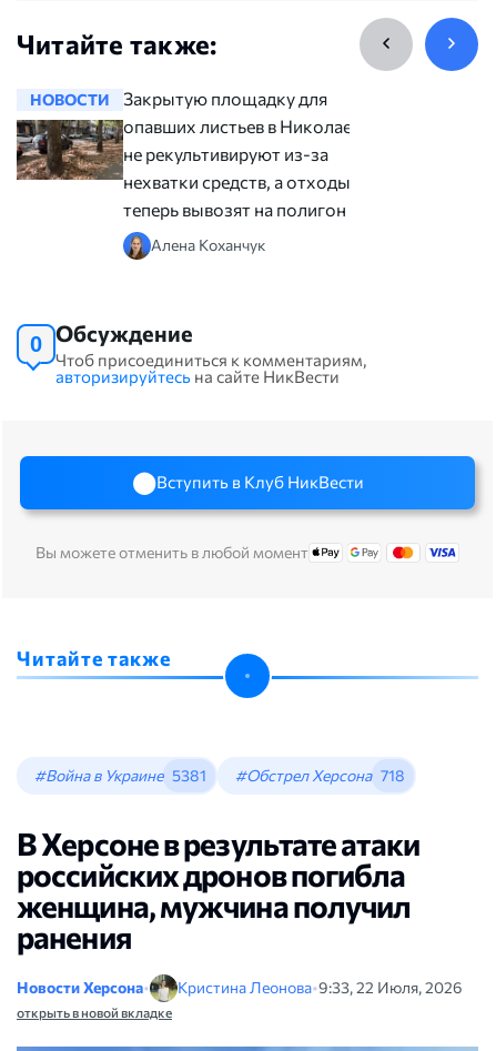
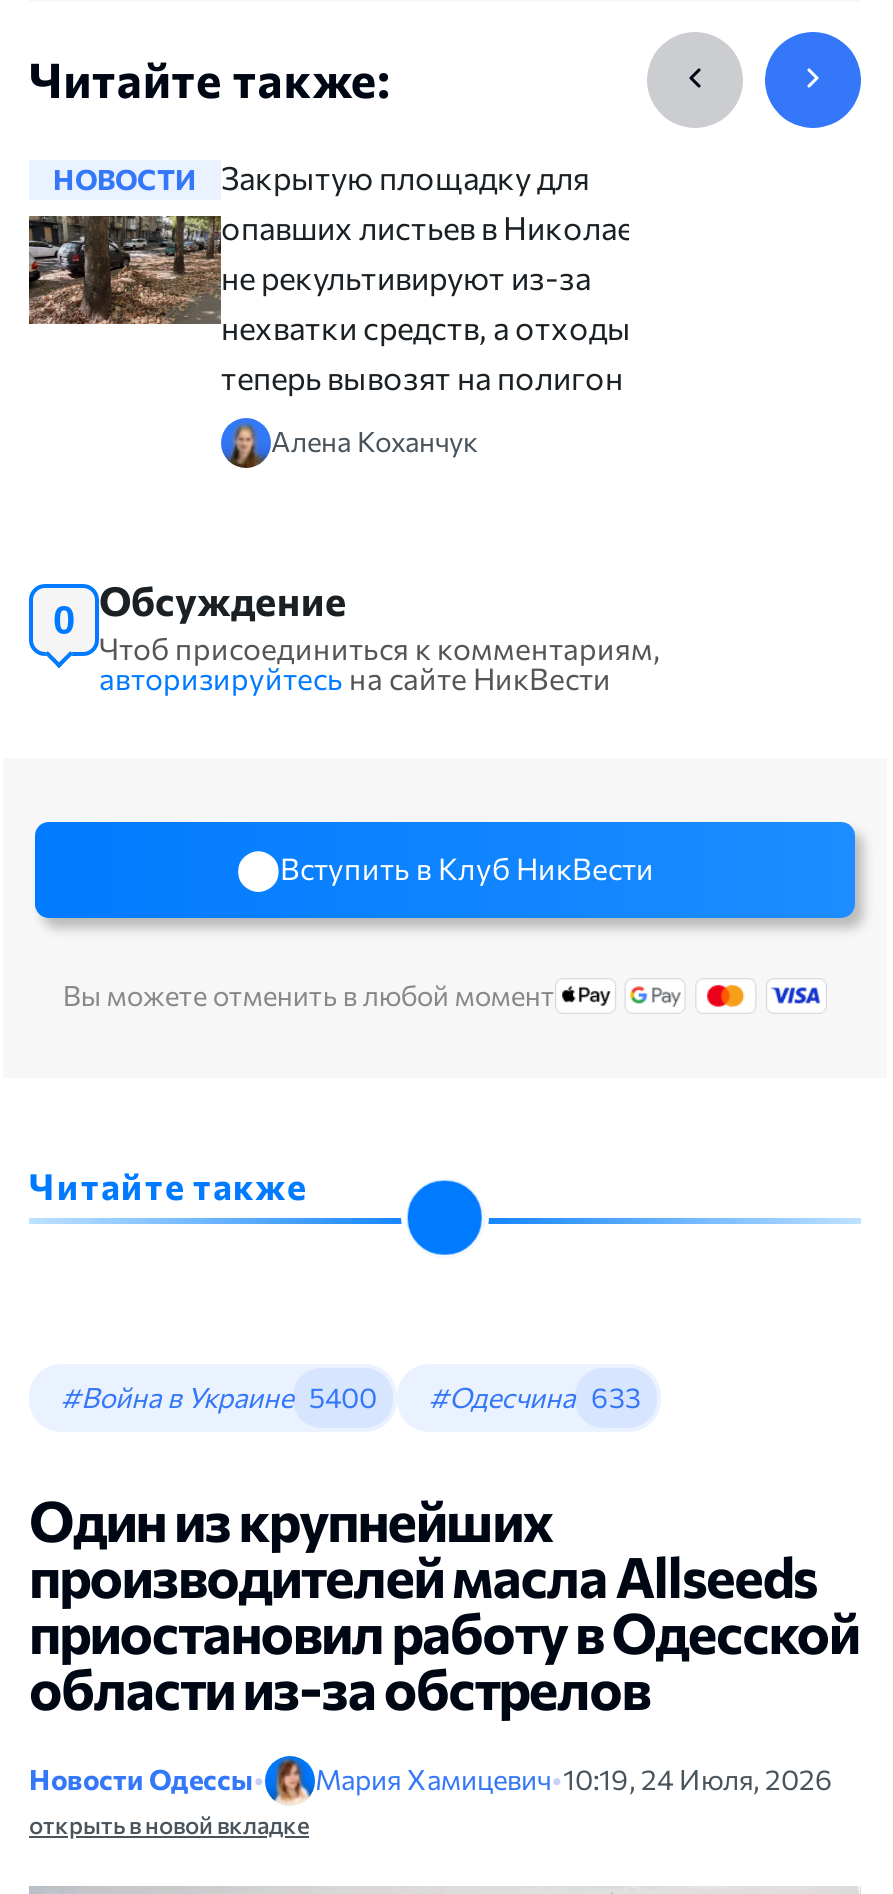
[34,766,405,784] #Война в Украине 5381 | #Обстрел Херсона 718 -> [61,1380,641,1414] #Война в Украине 5400 | #Одесчина 633
[17,824,419,955] В Херсоне в результате атаки | российских дронов погибла | женщина, мужчина получил | ранения -> [29,1486,859,1722] Один из крупнейших | производителей масла Allseeds | приостановил работу в Одесской | области из-за обстрелов
[17,978,463,997] Новости Херсона • | Кристина Леонова • 9:33, 22 Июля, 2026 -> [29,1763,833,1797] Новости Одессы • | Мария Хамицевич • 10:19, 24 Июля, 2026

